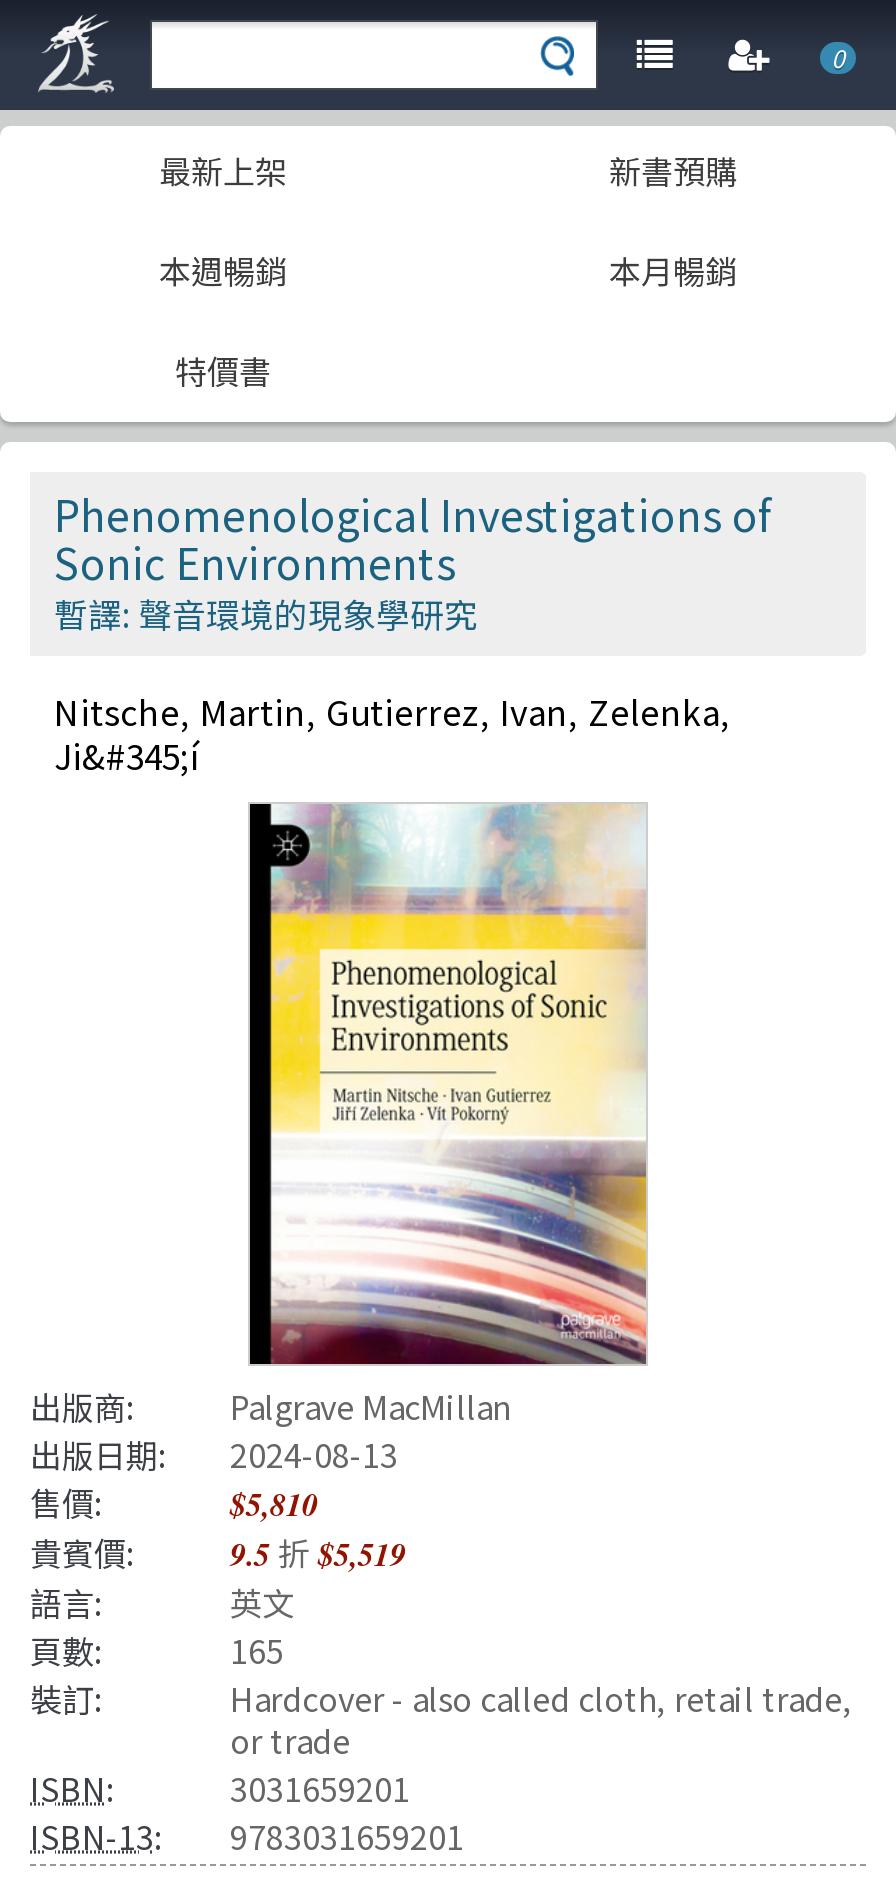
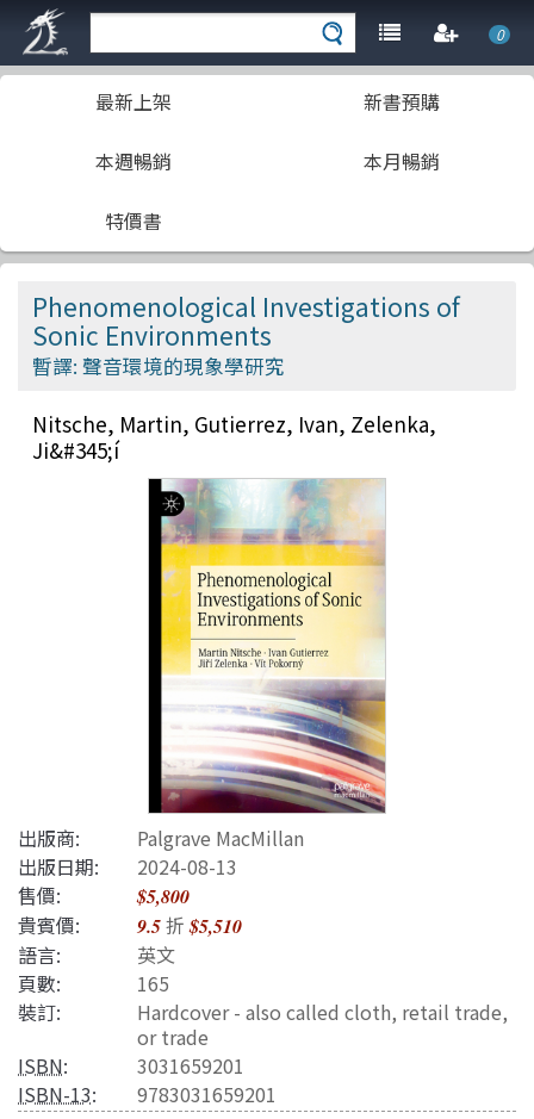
[230,1482,318,1526] $5,810 -> [137,883,190,909] $5,800
[30,1528,406,1576] 貴賓價: 9.5折$5,519 -> [18,910,242,939] 貴賓價: 9.5折$5,510

